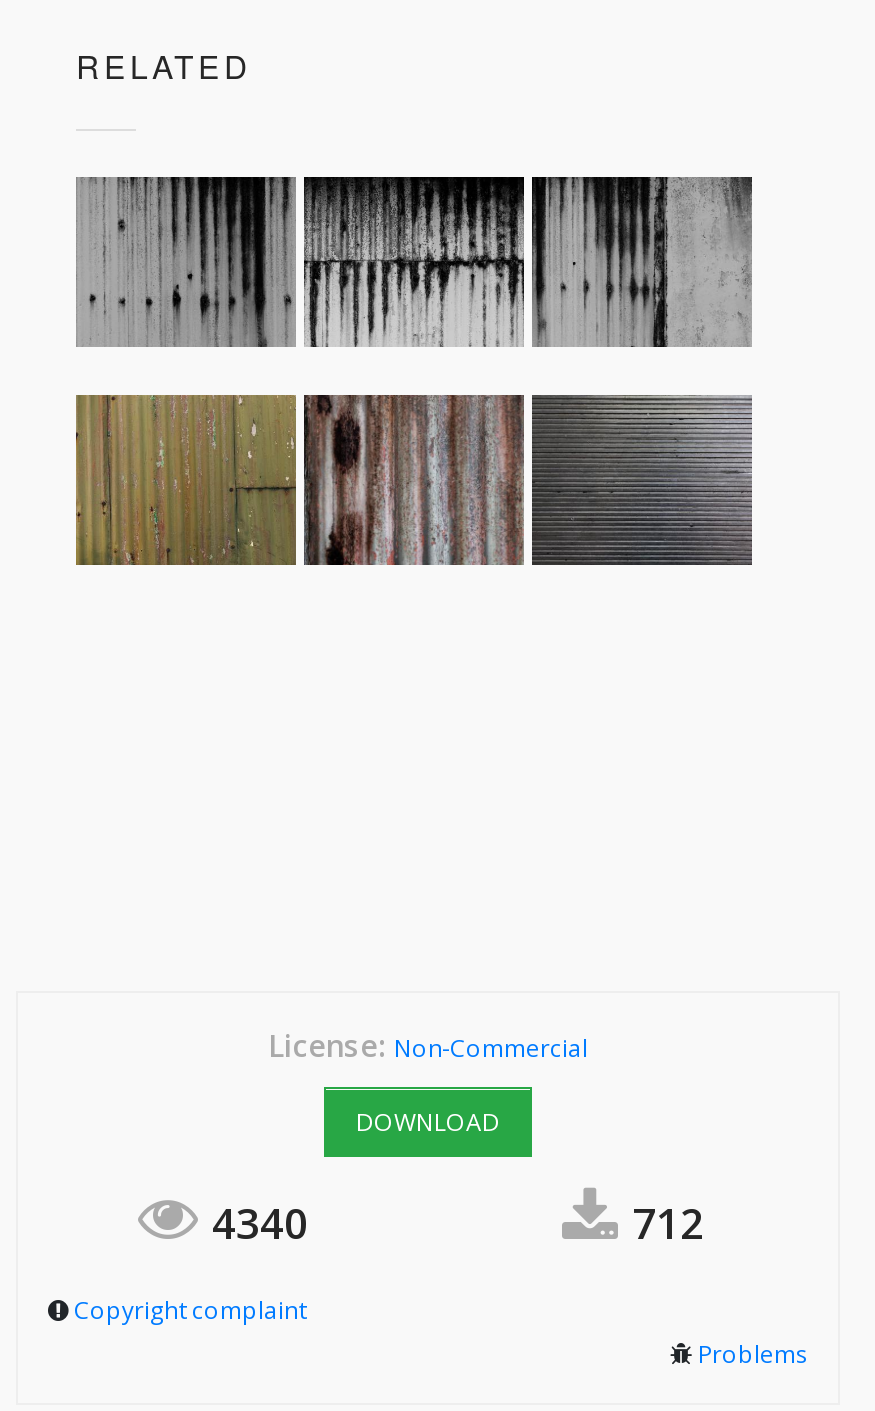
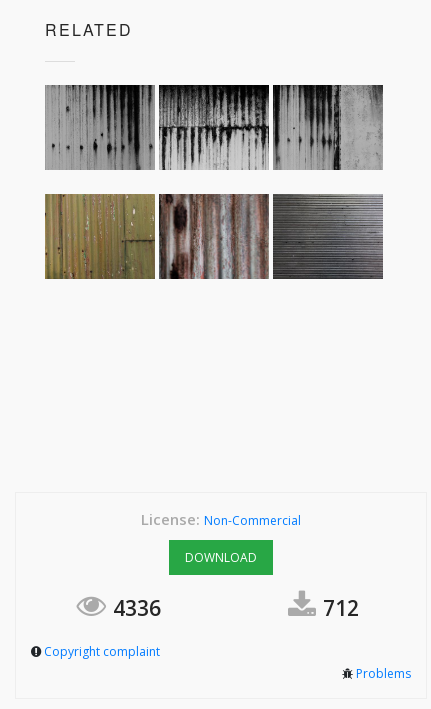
[212,1196,308,1252] 4340 -> [113,594,161,622] 4336

